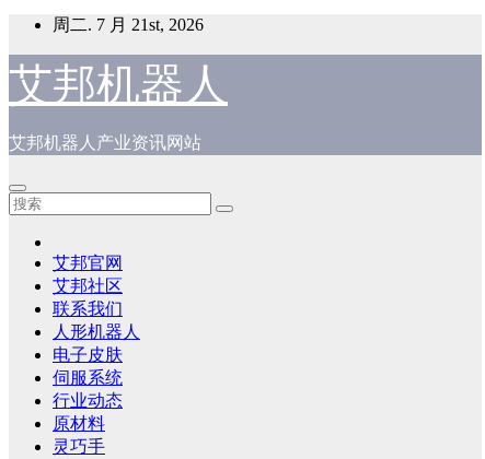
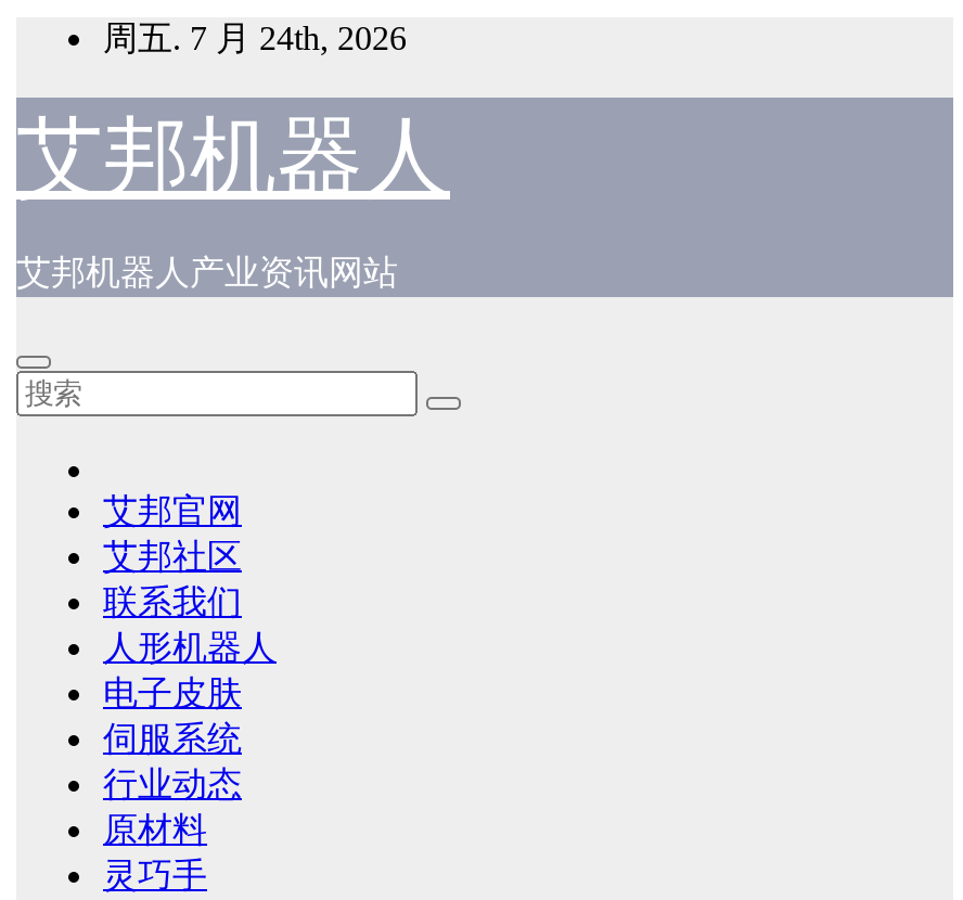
[53,15,204,34] 周二. 7 月 21st, 2026 -> [103,20,407,56] 周五. 7 月 24th, 2026

